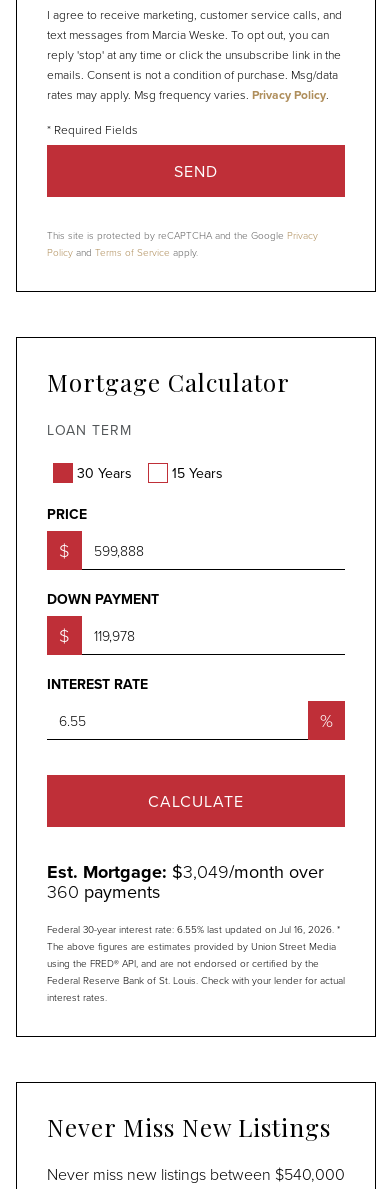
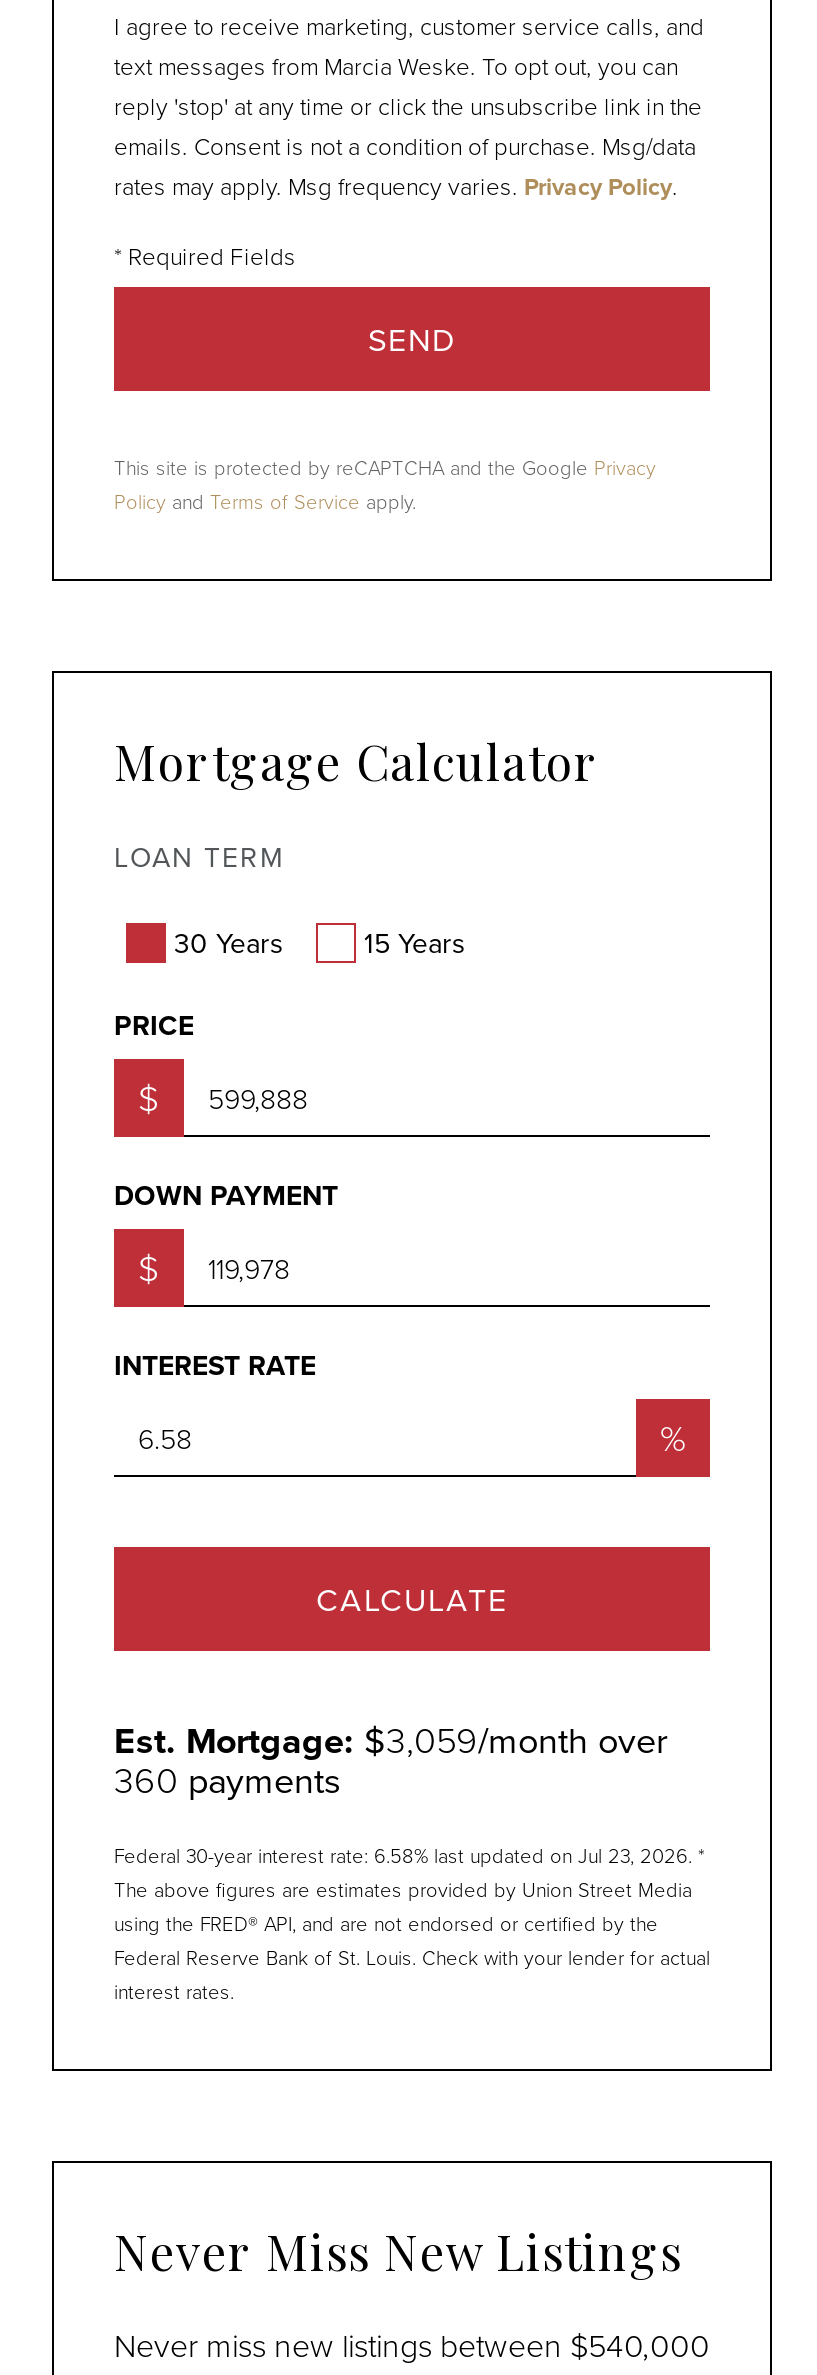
[47,859,324,885] Est. Mortgage: $3,049/month over -> [114,1715,668,1767] Est. Mortgage: $3,059/month over
[47,922,340,936] Federal 30-year interest rate: 6.55% last updated on Jul 16, 2026. * -> [114,1841,704,1869] Federal 30-year interest rate: 6.58% last updated on Jul 23, 2026. *

